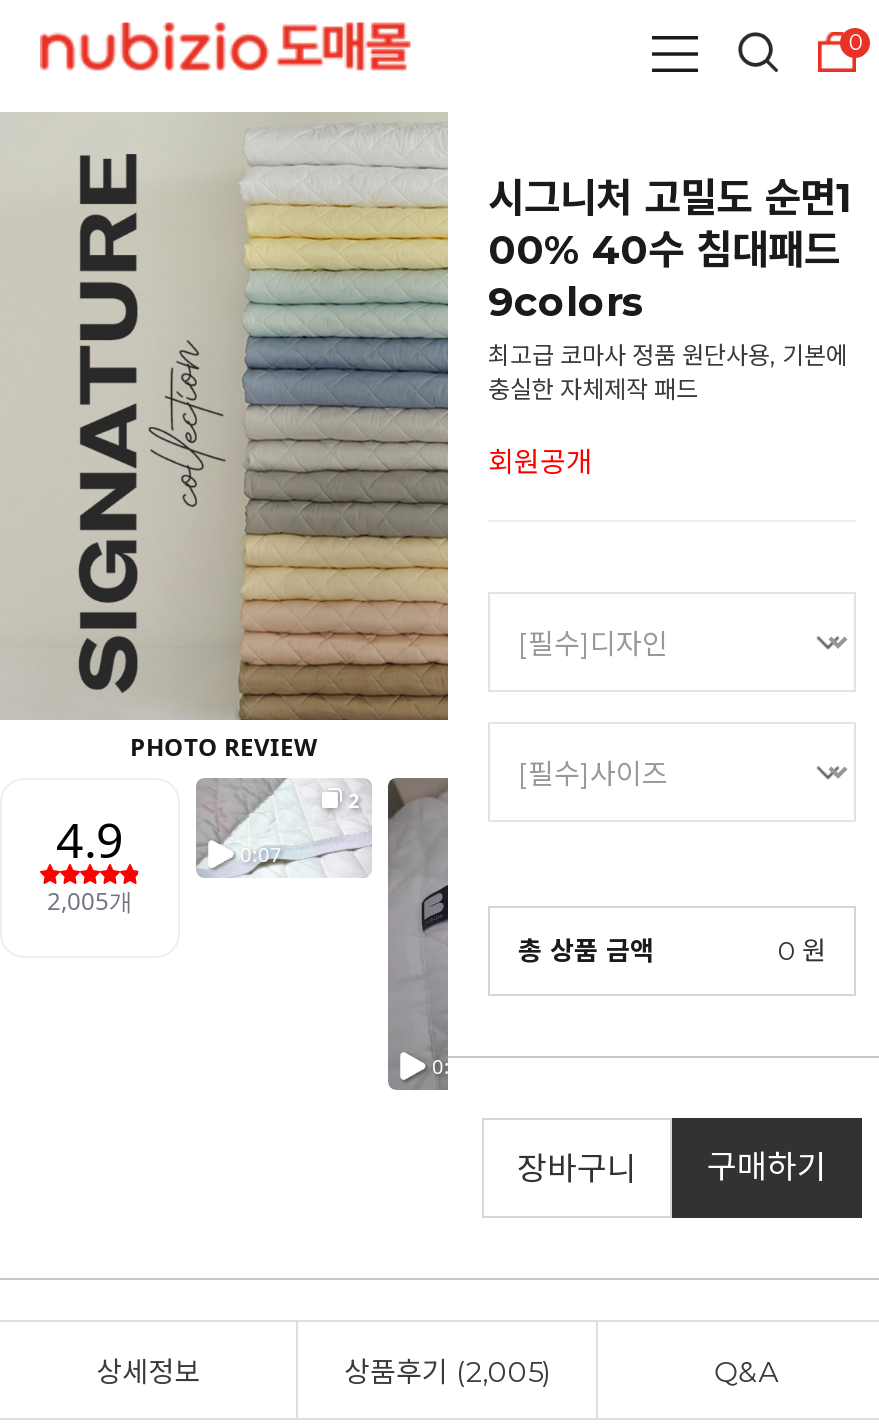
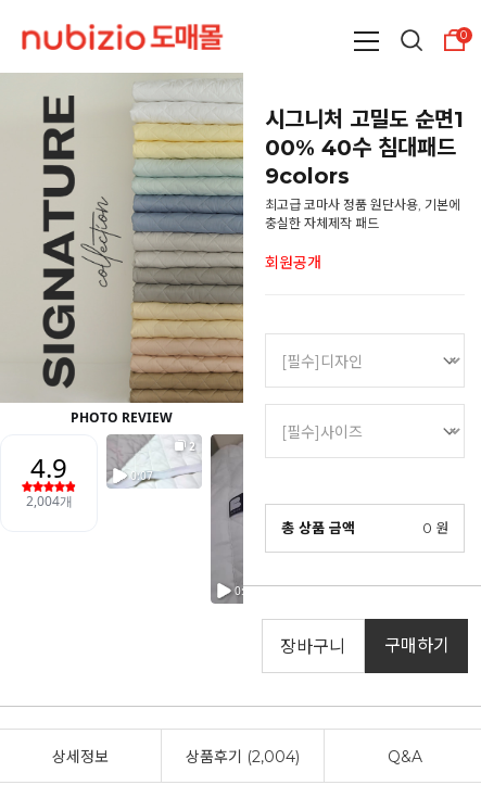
[344,1354,550,1390] 상품후기 (2,005) -> [186,747,300,767] 상품후기 (2,004)

